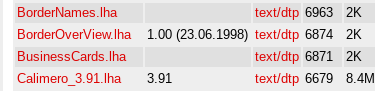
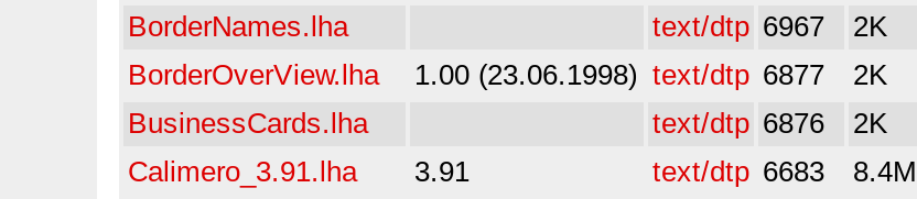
[255,5,362,20] text/dtp 6963 2K -> [652,10,888,43] text/dtp 6967 2K
[17,27,362,42] BorderOverView.lha 1.00 (23.06.1998) text/dtp 6874 2K -> [128,58,888,91] BorderOverView.lha 1.00 (23.06.1998) text/dtp 6877 2K
[255,49,362,64] text/dtp 6871 2K -> [652,107,888,140] text/dtp 6876 2K
[255,71,375,86] text/dtp 6679 8.4M -> [652,155,917,188] text/dtp 6683 8.4M

